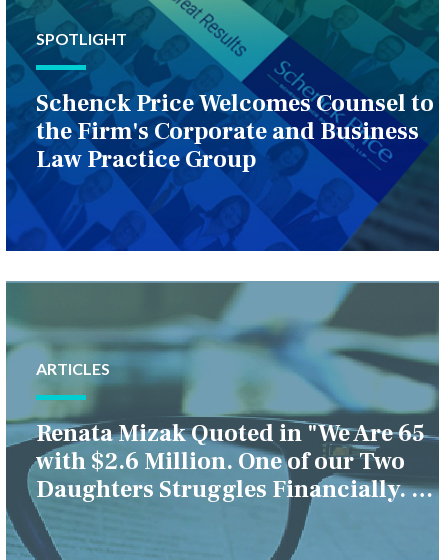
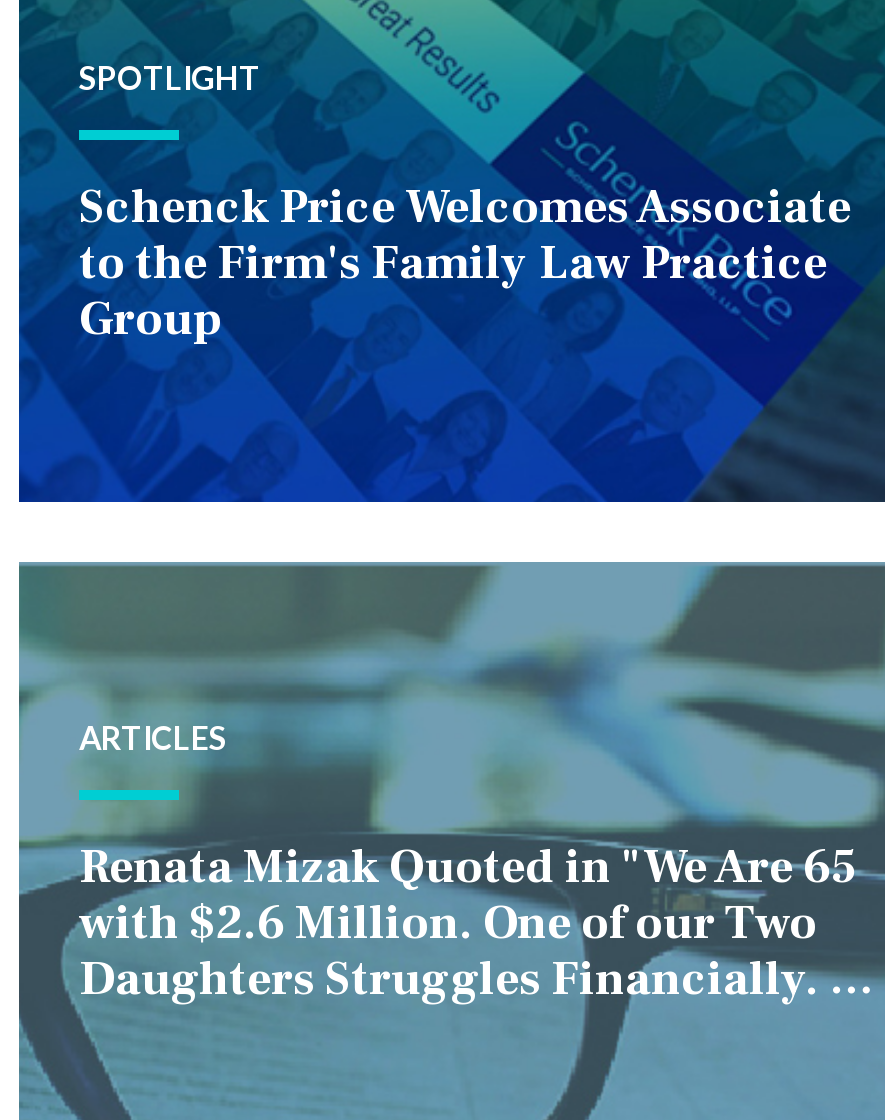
[36,88,434,175] Schenck Price Welcomes Counsel to | the Firm's Corporate and Business | Law Practice Group -> [79,175,851,349] Schenck Price Welcomes Associate | to the Firm's Family Law Practice | Group

